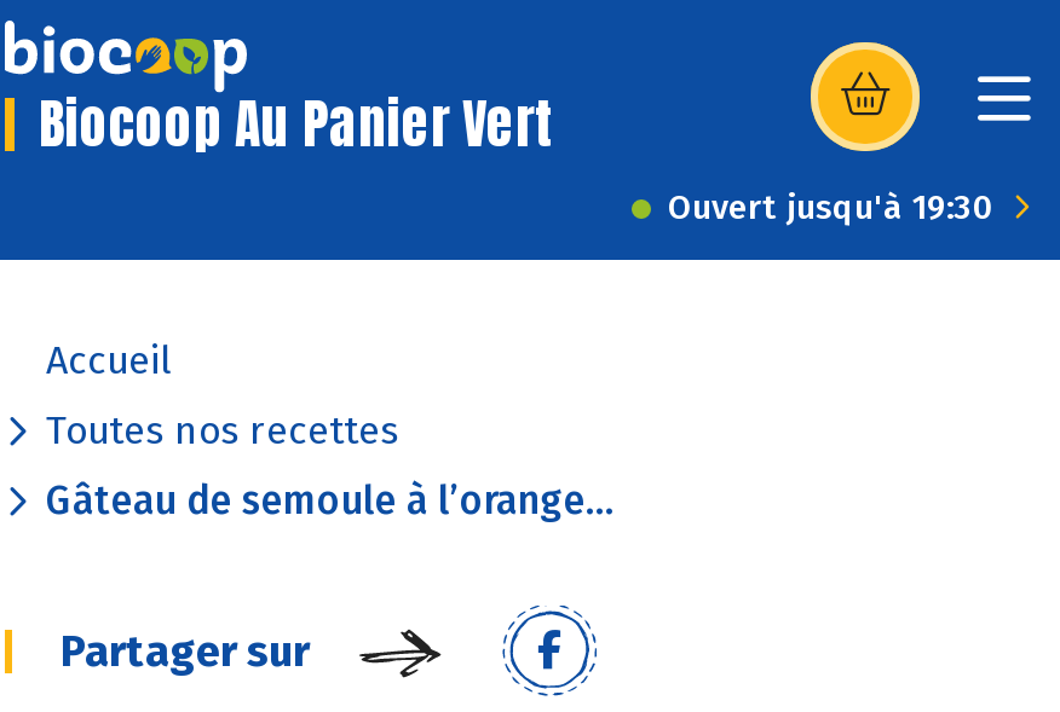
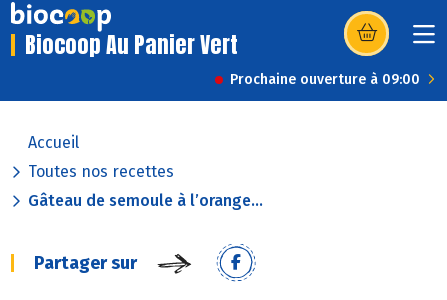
[668,187,995,228] Ouvert jusqu'à 19:30 -> [230,71,420,88] Prochaine ouverture à 09:00

